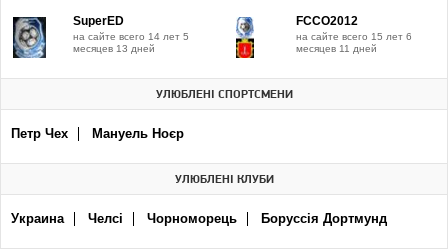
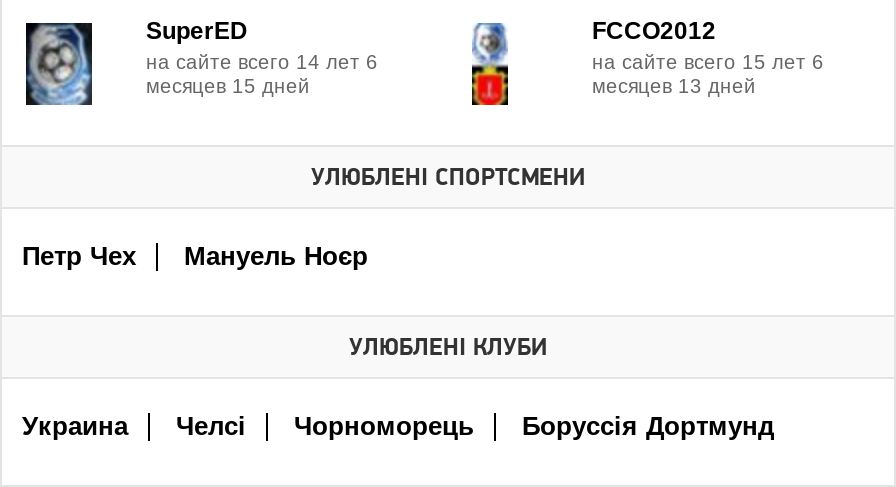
[73,31,189,42] на сайте всего 14 лет 5 -> [146,51,378,73] на сайте всего 14 лет 6
[73,43,155,54] месяцев 13 дней -> [146,75,310,97] месяцев 15 дней
[296,43,377,54] месяцев 11 дней -> [592,75,756,97] месяцев 13 дней

